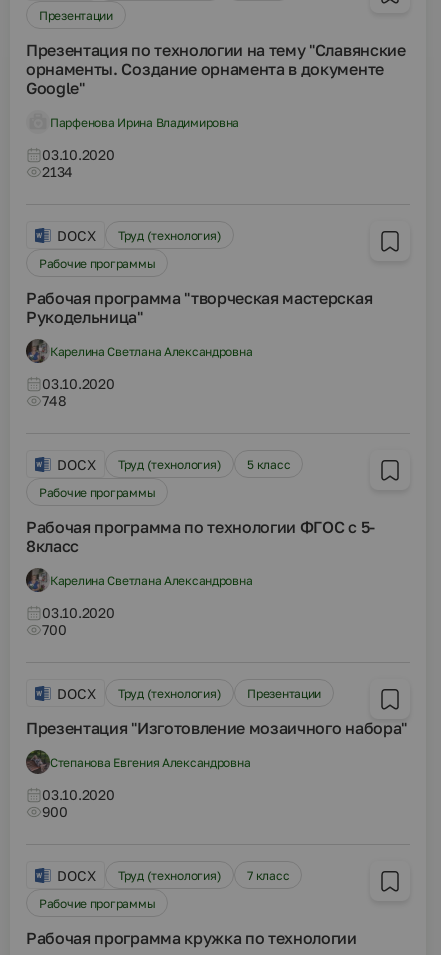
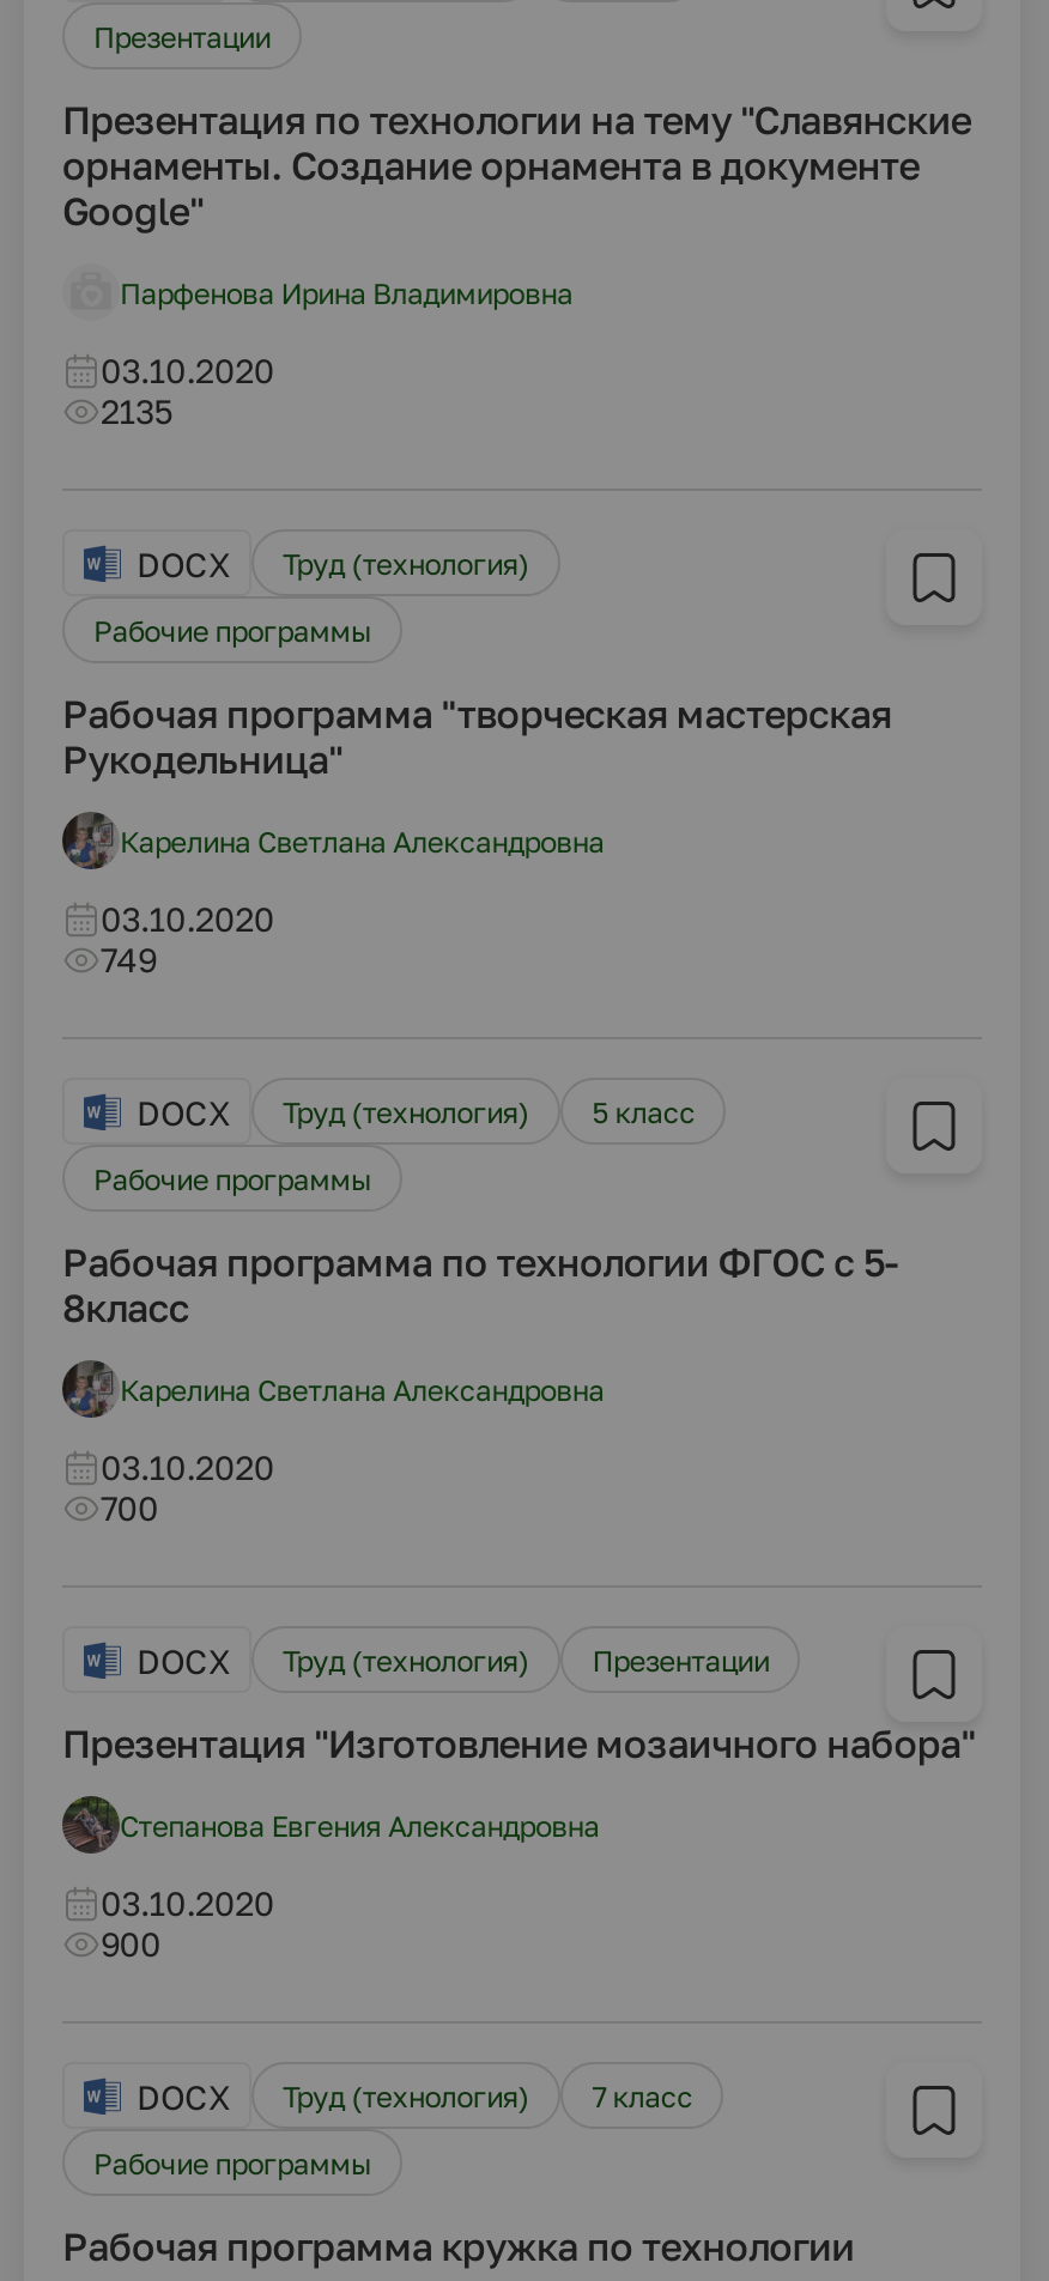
[42,163,73,180] 2134 -> [101,390,172,431] 2135
[42,392,66,409] 748 -> [101,939,156,979] 749

